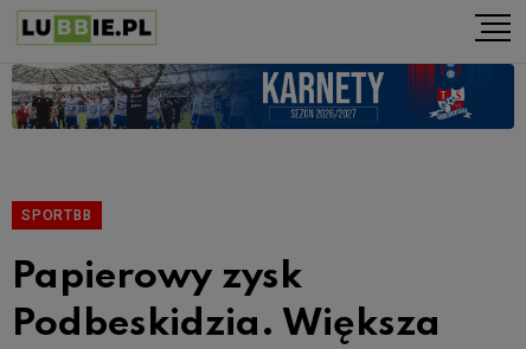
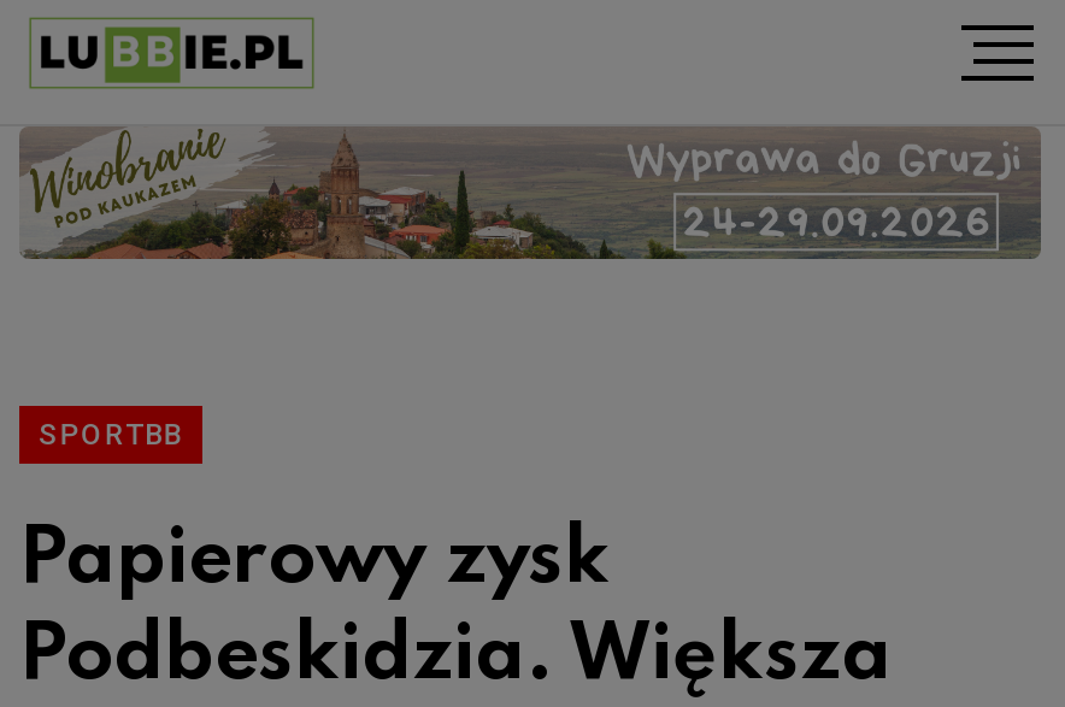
[12,63,515,130] [image] -> [19,126,1043,261] [image]

